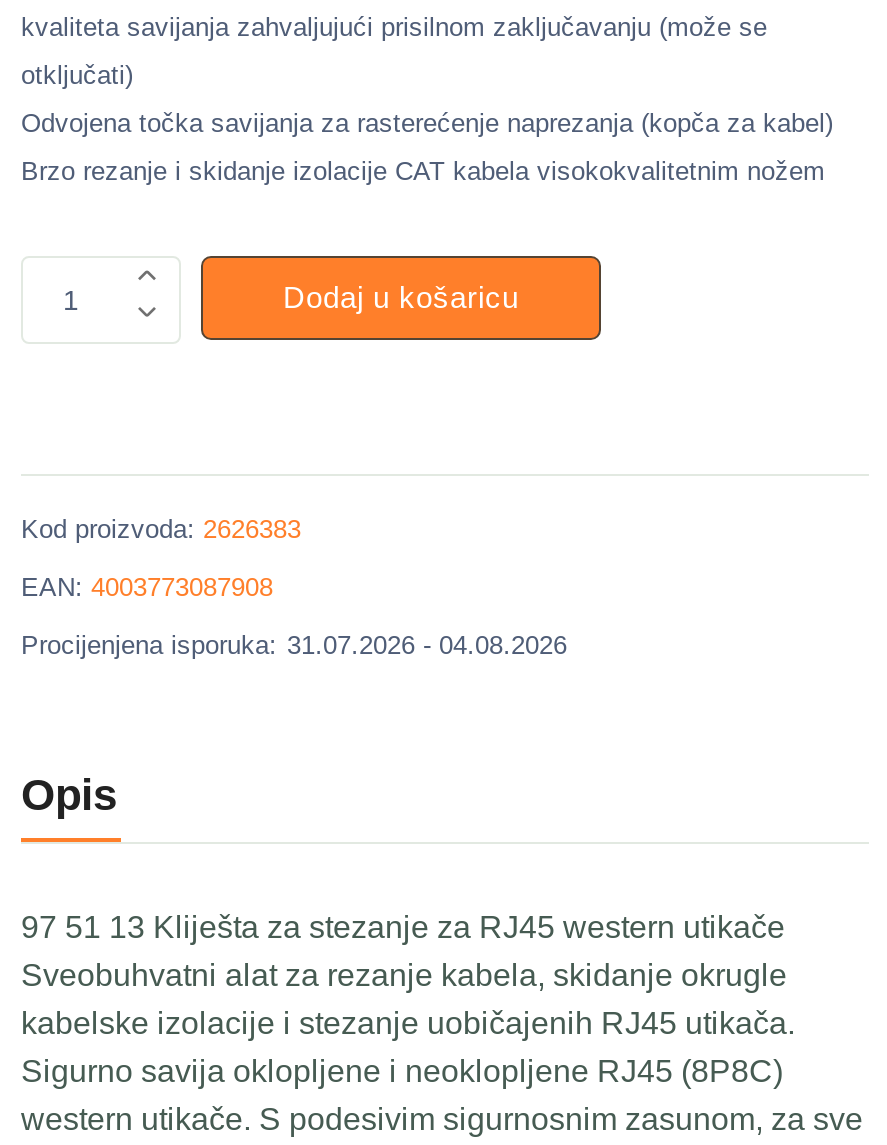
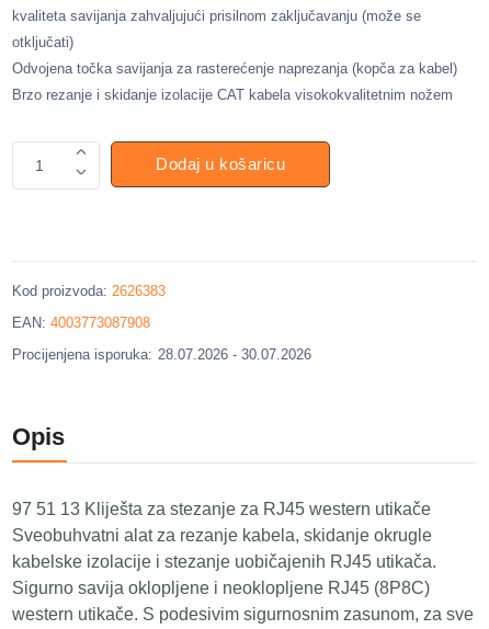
[21,630,567,660] Procijenjena isporuka: 31.07.2026 - 04.08.2026 -> [12,346,311,363] Procijenjena isporuka: 28.07.2026 - 30.07.2026

